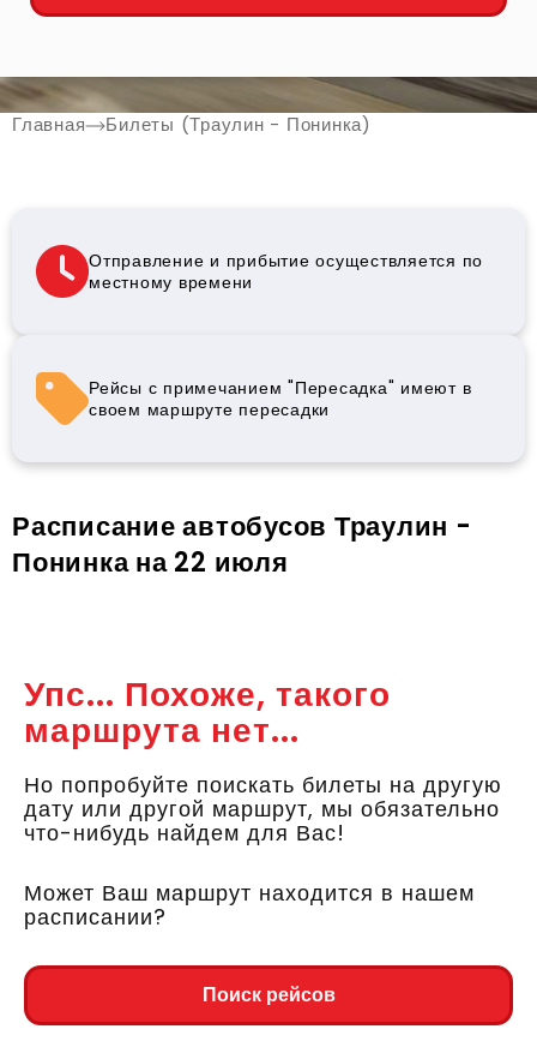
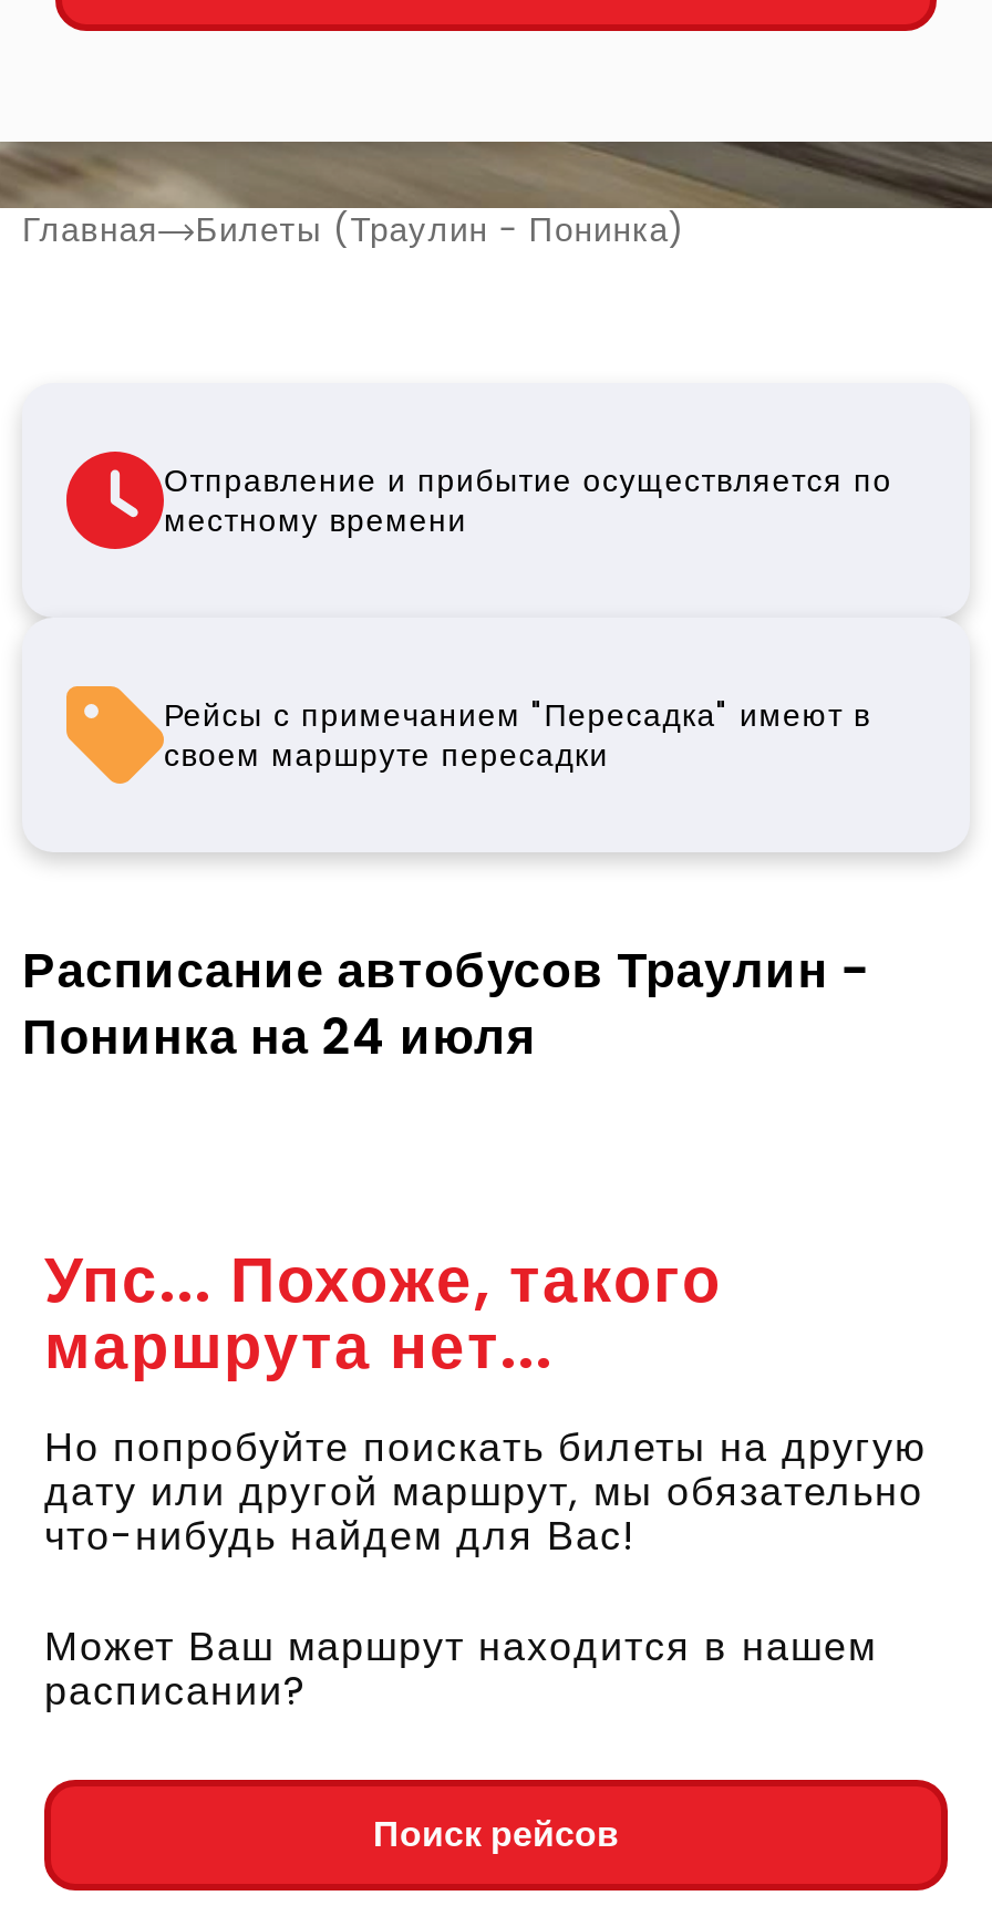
[12,544,288,581] Понинка на 22 июля -> [22,1003,537,1071] Понинка на 24 июля

